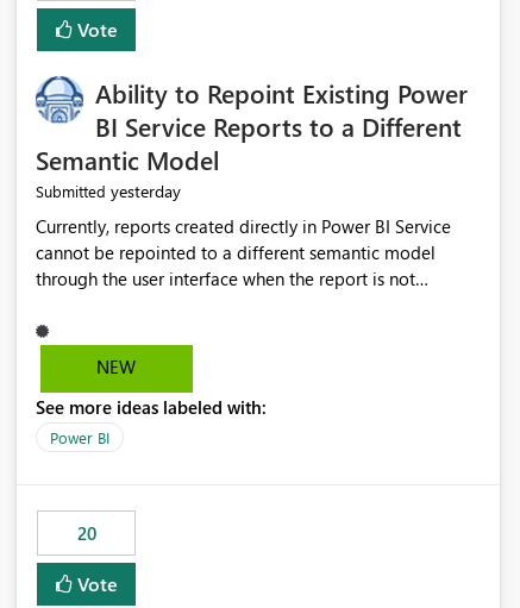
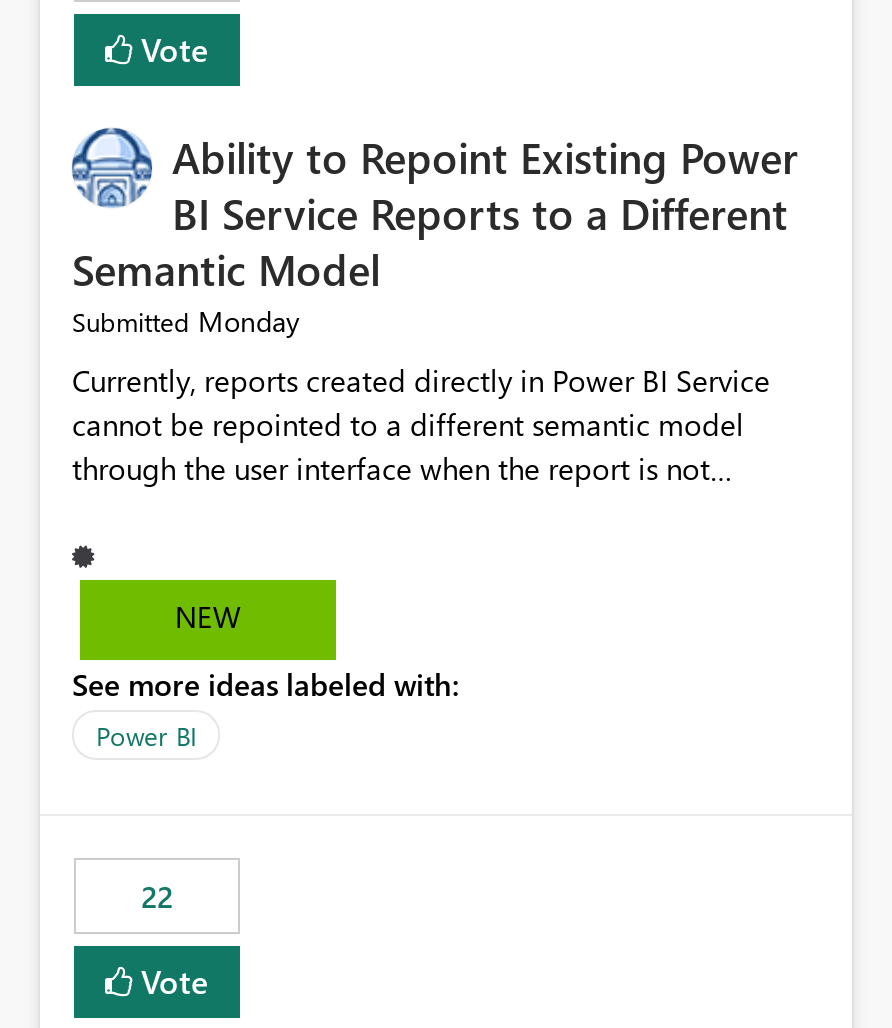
[36,180,181,203] Submitted yesterday -> [72,303,300,341] Submitted Monday
[77,522,96,545] 20 -> [141,877,173,917] 22

